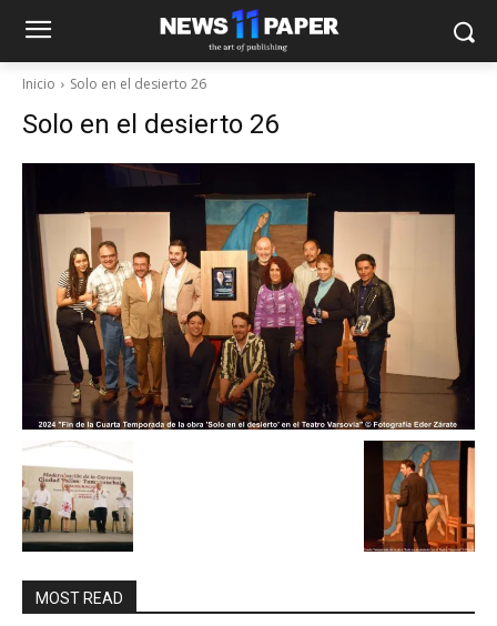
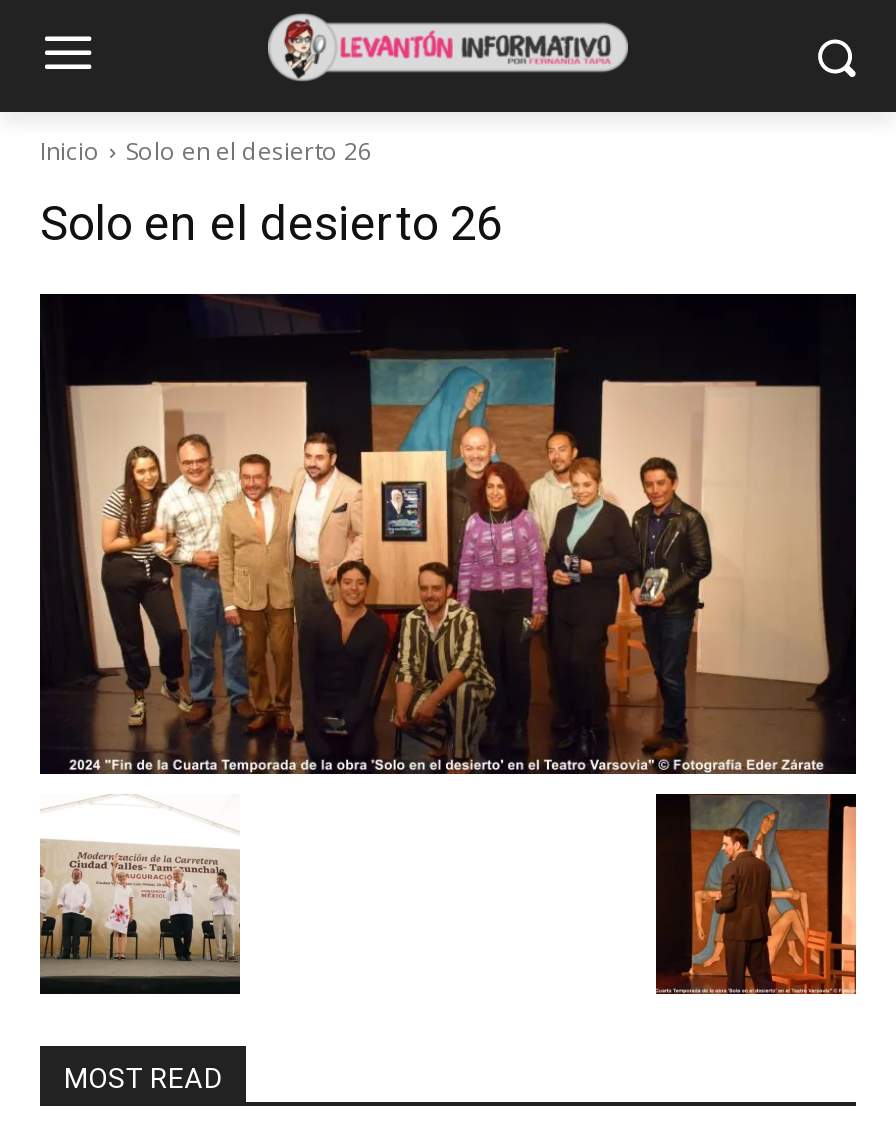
[149,8,348,52] [image] -> [266,12,630,92] [image]

